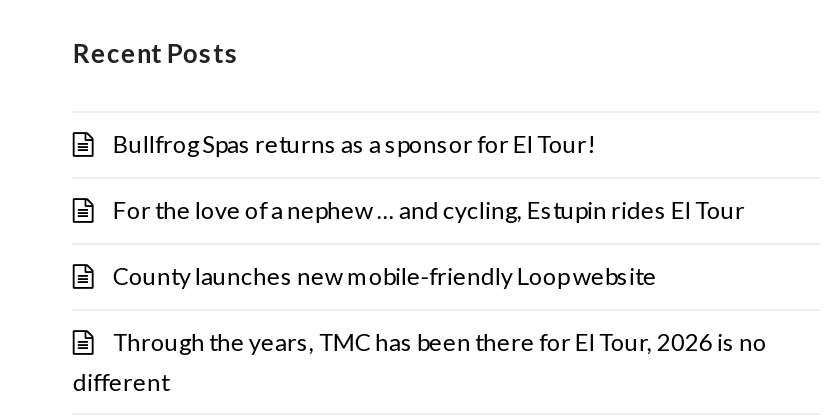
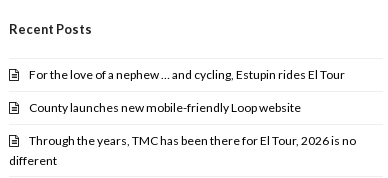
[113,128,597,158] Bullfrog Spas returns as a sponsor for El Tour! -> none

